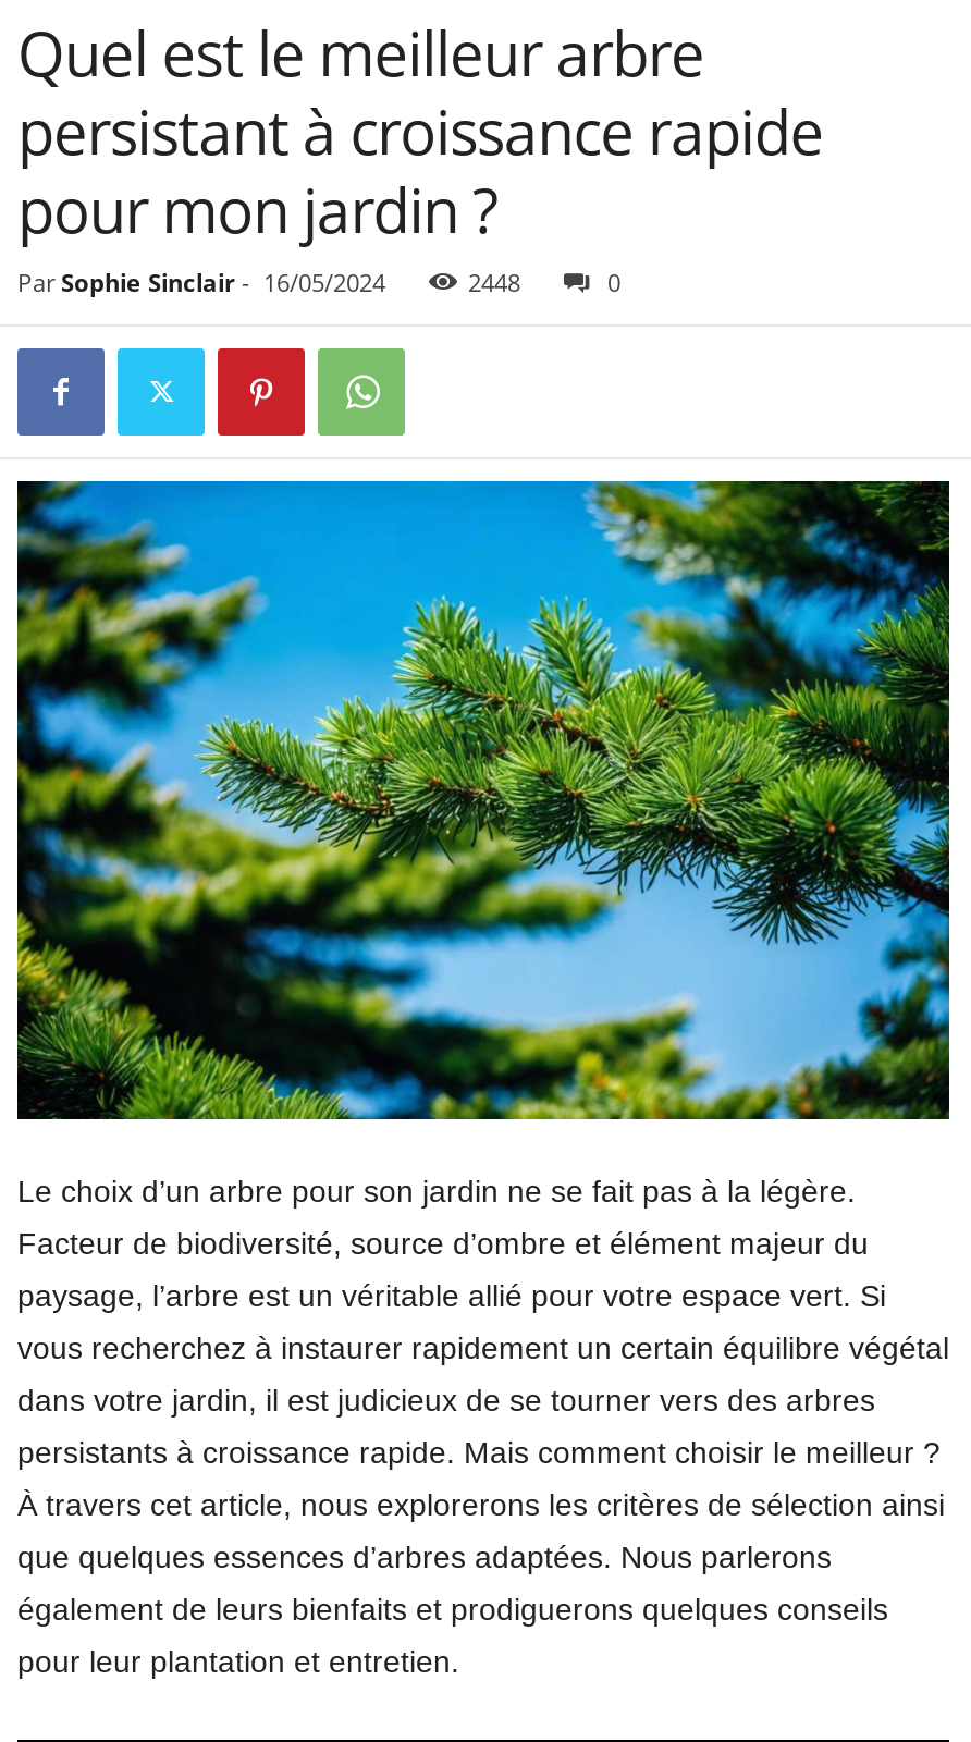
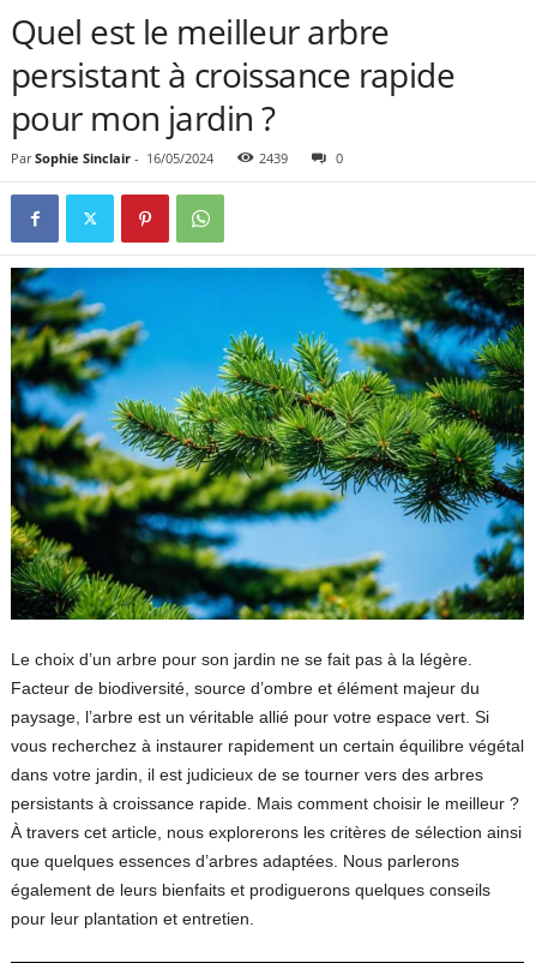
[468,266,520,298] 2448 -> [259,149,288,167] 2439

